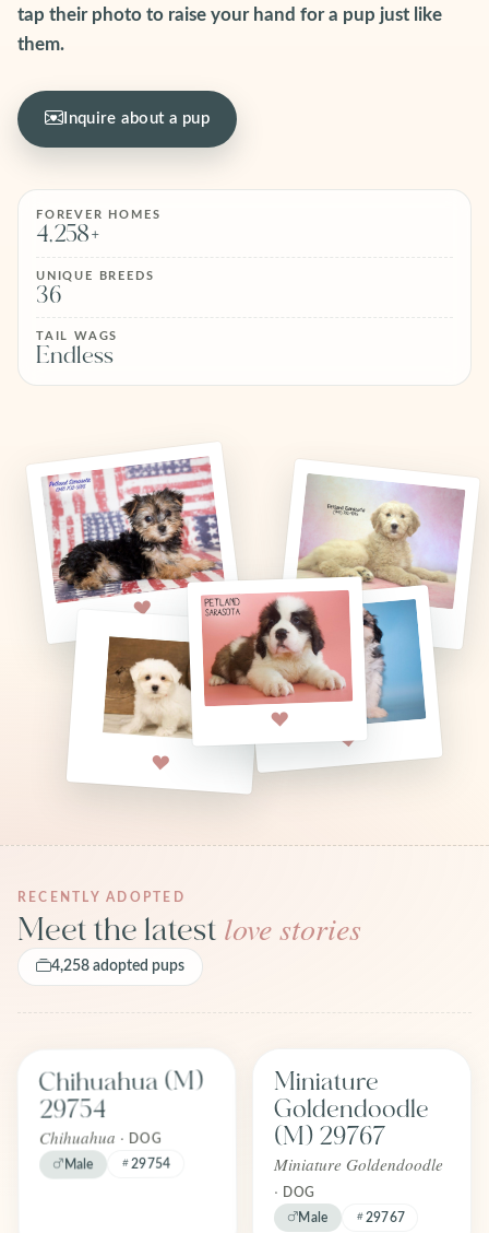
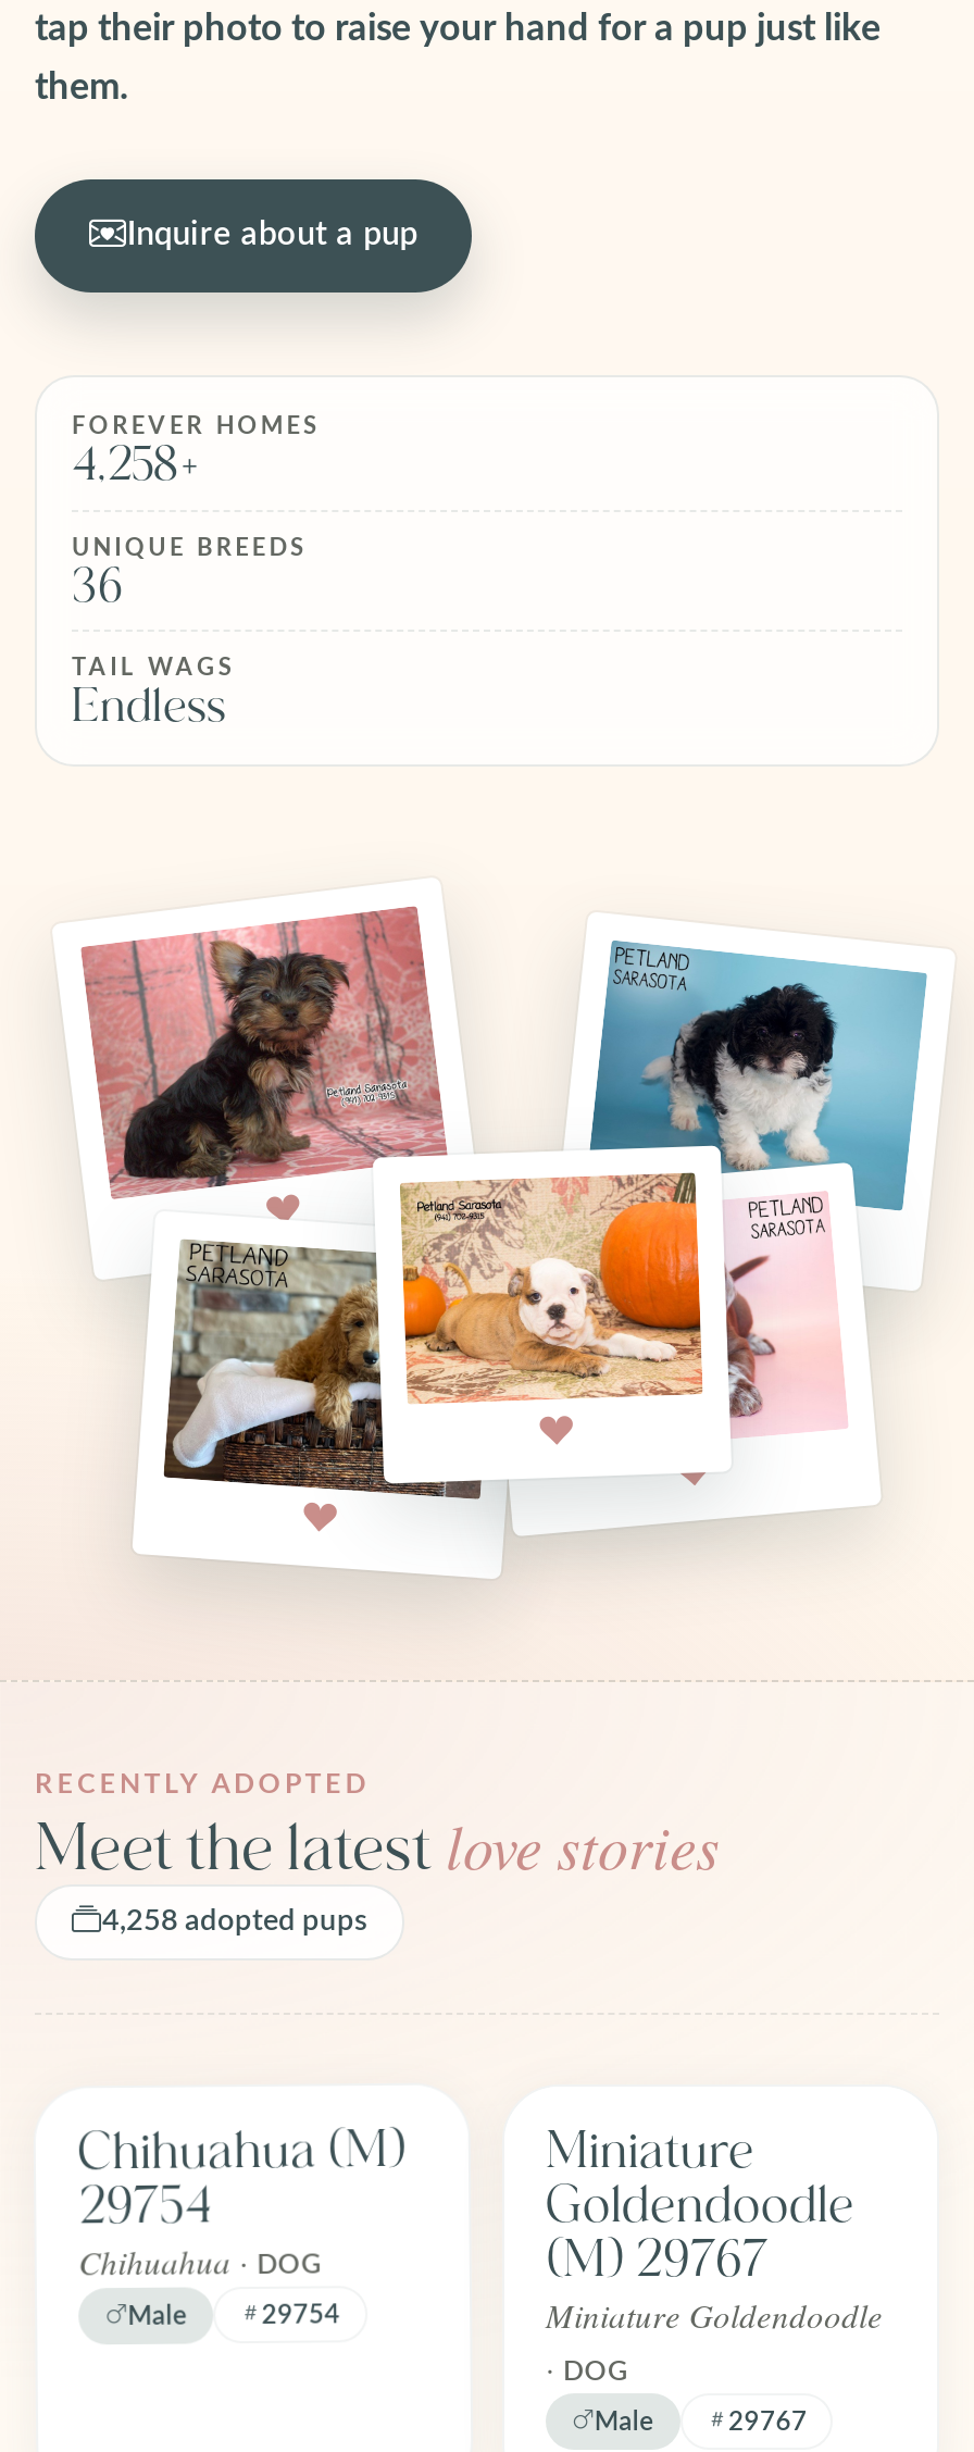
[41,457,465,754] [image] -> [80,906,926,1502] [image]

